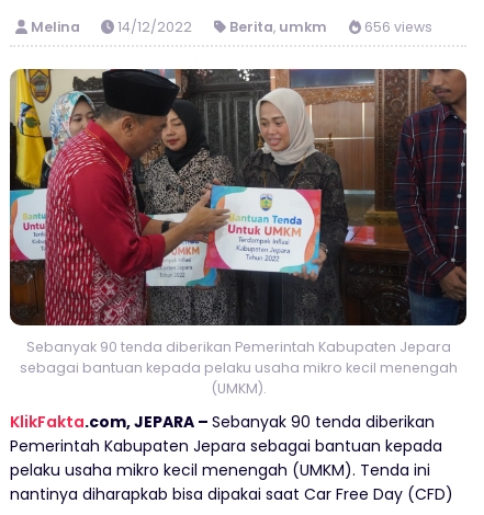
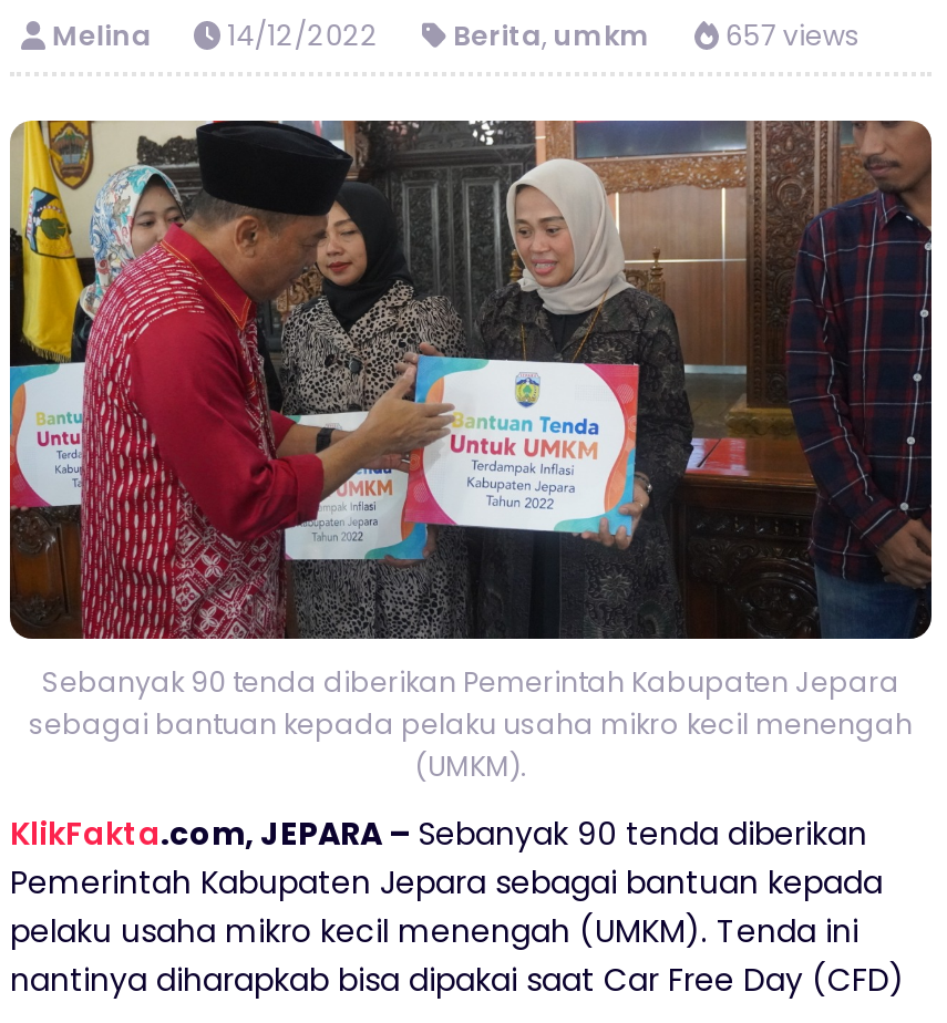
[31,18,432,36] Melina 14/12/2022 Berita, umkm 656 views -> [52,17,860,54] Melina 14/12/2022 Berita, umkm 657 views

